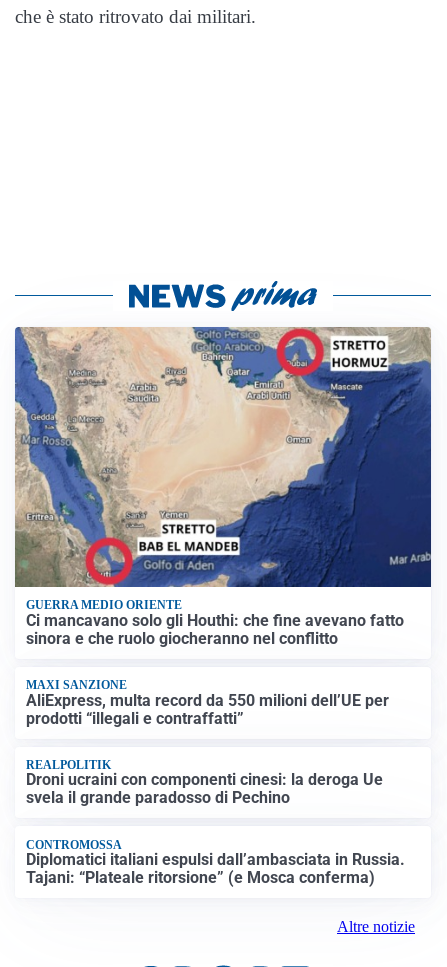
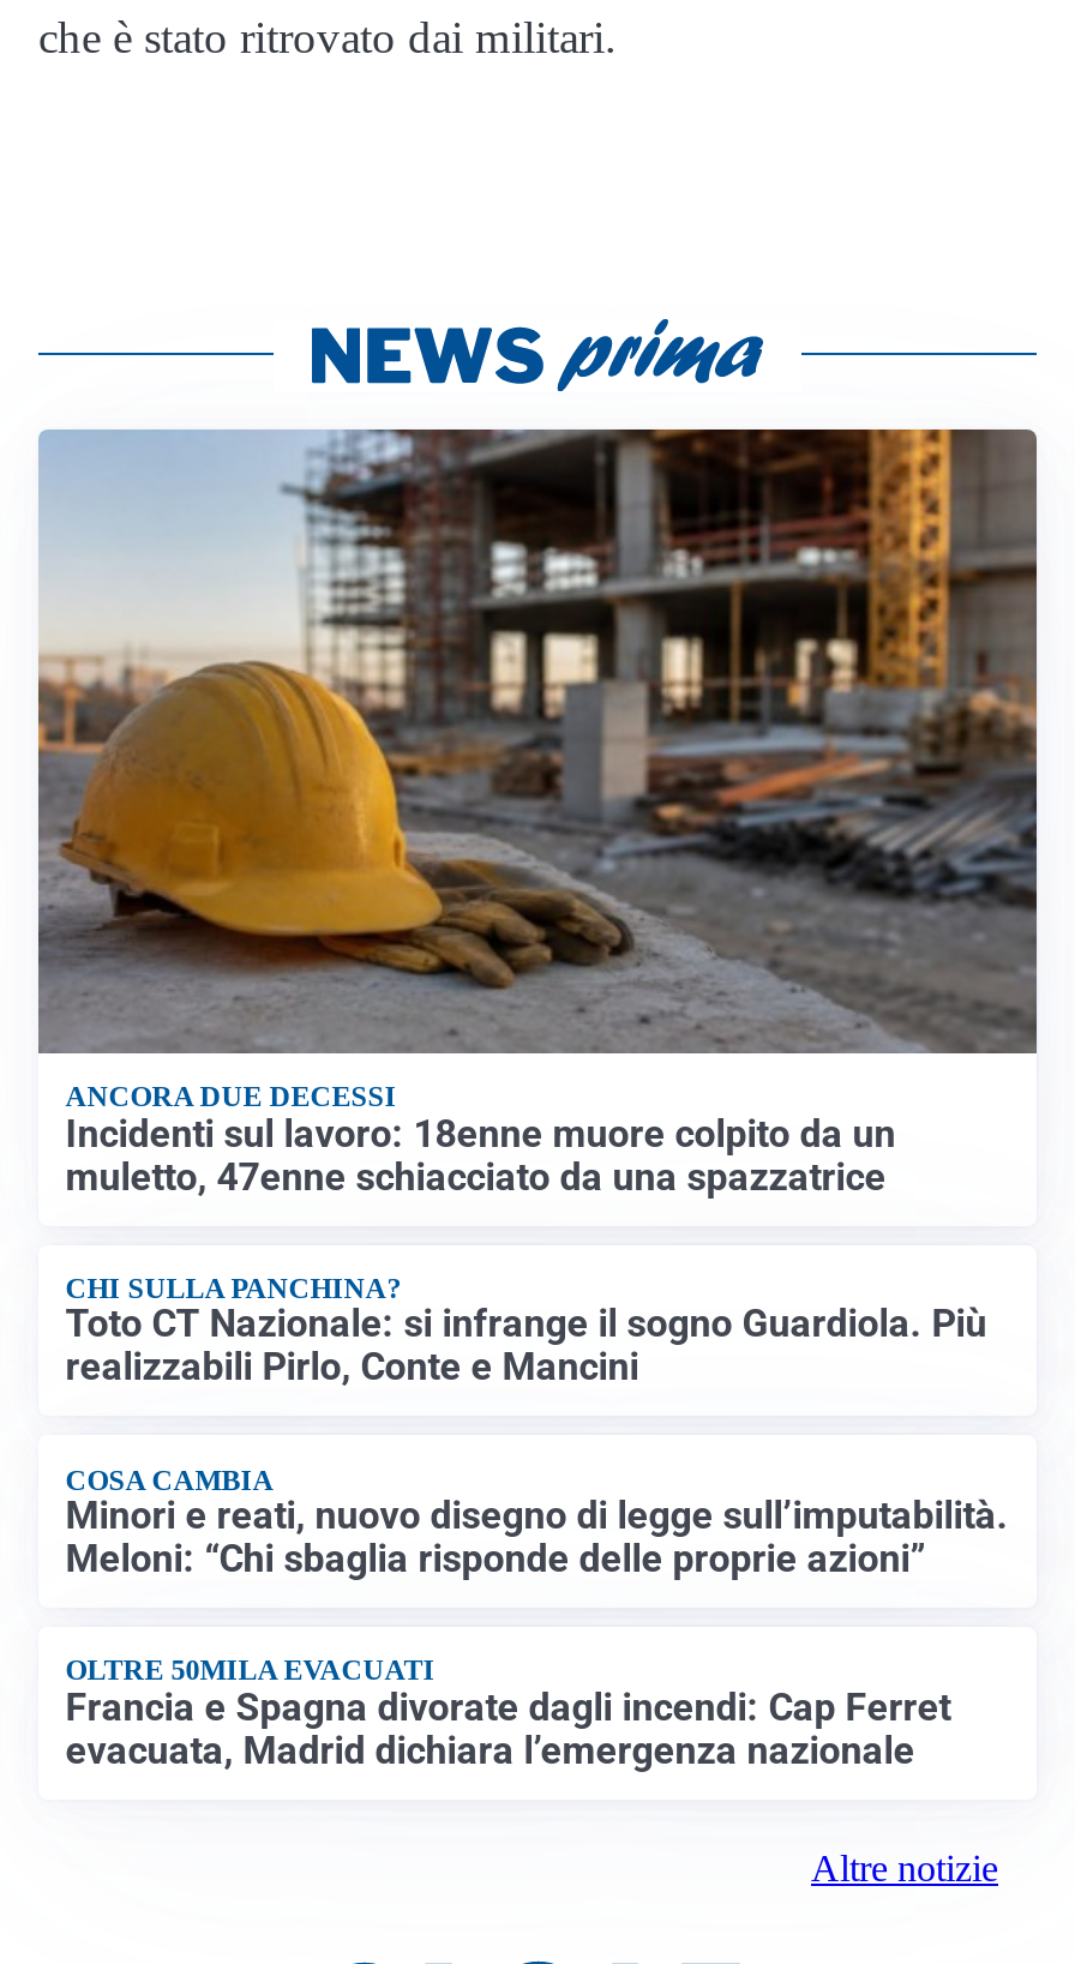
[15,326,432,648] [image] | GUERRA MEDIO ORIENTE | Ci mancavano solo gli Houthi: che fine avevano fatto | sinora e che ruolo giocheranno nel conflitto -> [38,427,1039,1199] [image] | ANCORA DUE DECESSI | Incidenti sul lavoro: 18enne muore colpito da un | muletto, 47enne schiacciato da una spazzatrice
[26,678,389,727] MAXI SANZIONE | AliExpress, multa record da 550 milioni dell’UE per | prodotti “illegali e contraffatti” -> [65,1272,987,1390] CHI SULLA PANCHINA? | Toto CT Nazionale: si infrange il sogno Guardiola. Più | realizzabili Pirlo, Conte e Mancini
[26,758,383,807] REALPOLITIK | Droni ucraini con componenti cinesi: la deroga Ue | svela il grande paradosso di Pechino -> [65,1463,1008,1582] COSA CAMBIA | Minori e reati, nuovo disegno di legge sull’imputabilità. | Meloni: “Chi sbaglia risponde delle proprie azioni”
[26,838,405,887] CONTROMOSSA | Diplomatici italiani espulsi dall’ambasciata in Russia. | Tajani: “Plateale ritorsione” (e Mosca conferma) -> [65,1654,951,1773] OLTRE 50MILA EVACUATI | Francia e Spagna divorate dagli incendi: Cap Ferret | evacuata, Madrid dichiara l’emergenza nazionale

